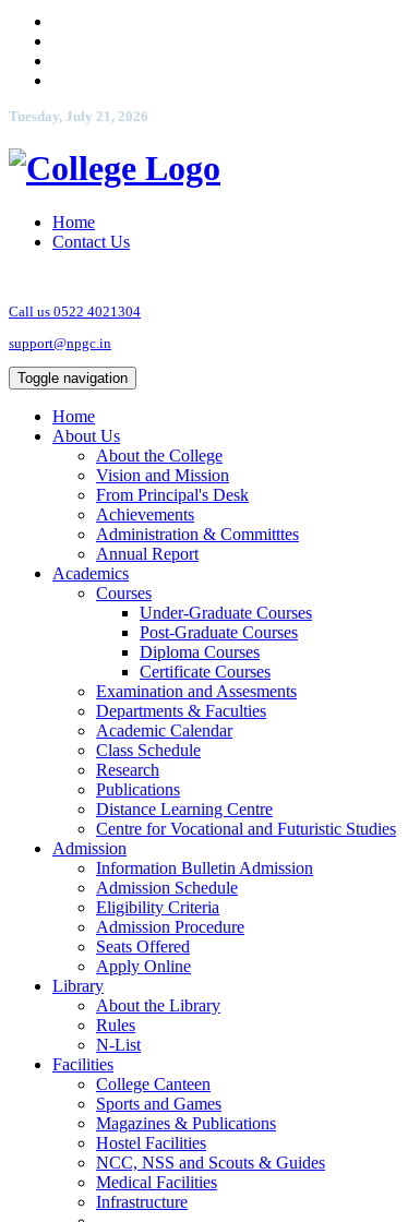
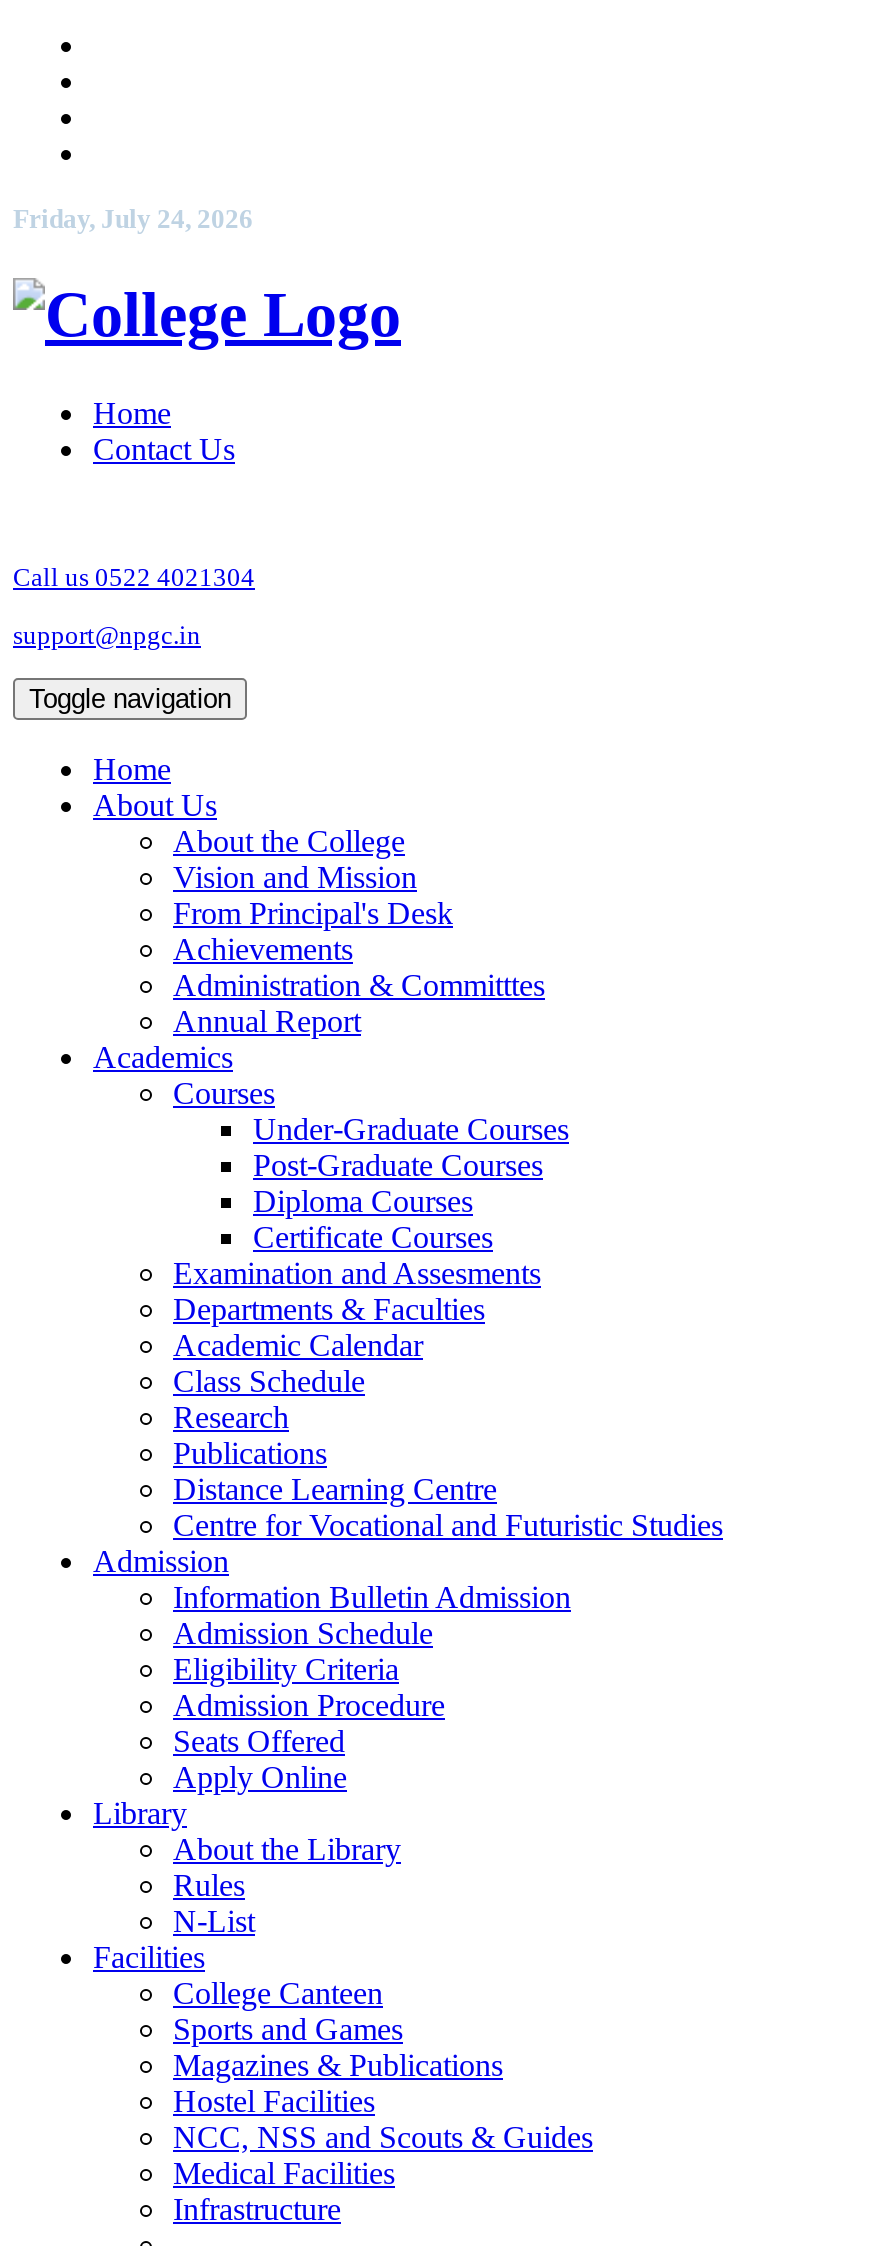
[9,108,148,124] Tuesday, July 21, 2026 -> [13,204,253,234] Friday, July 24, 2026

